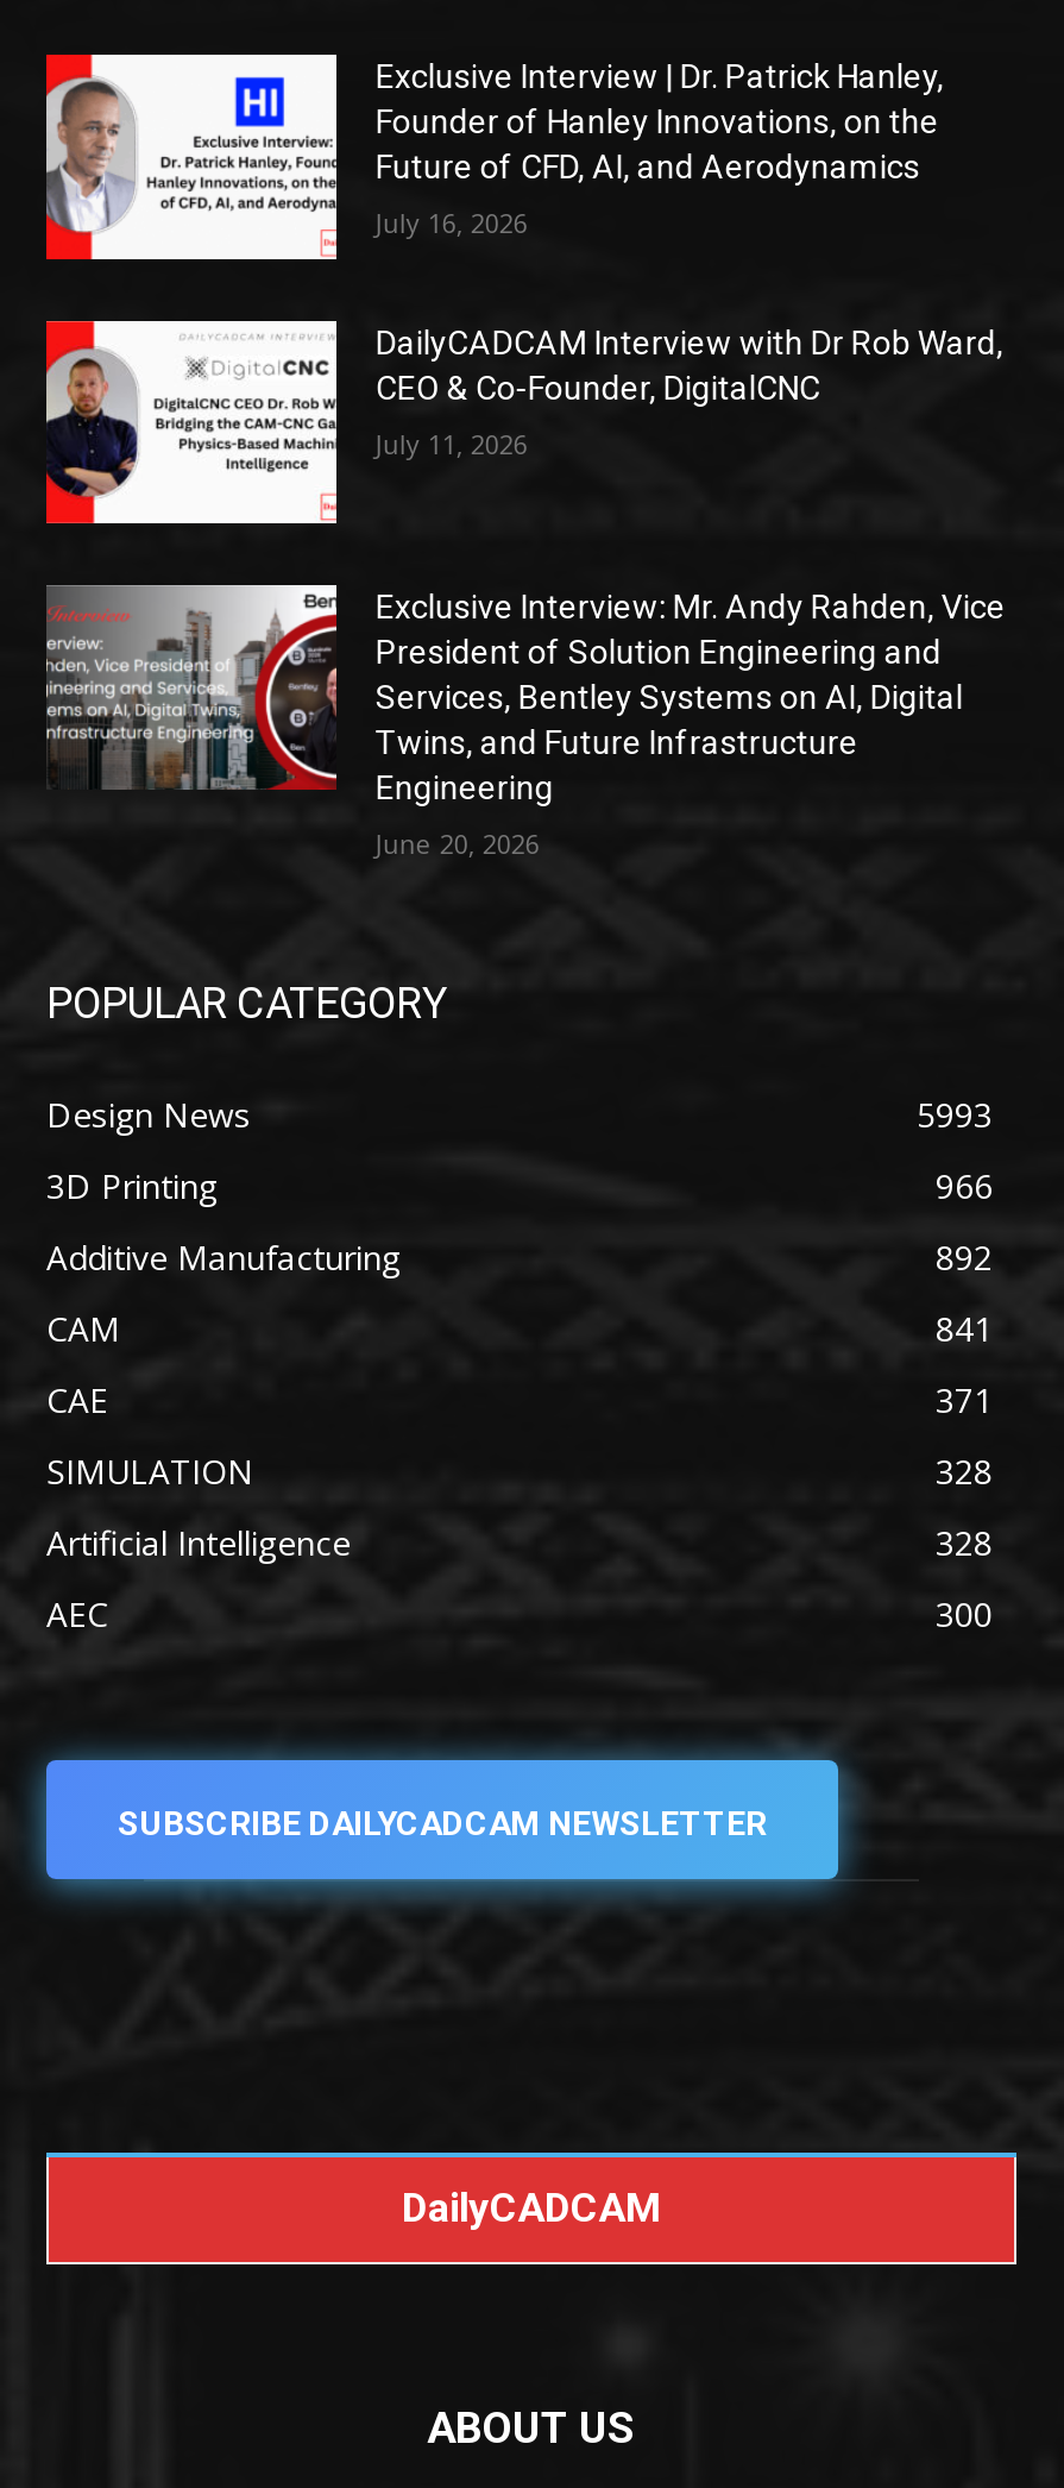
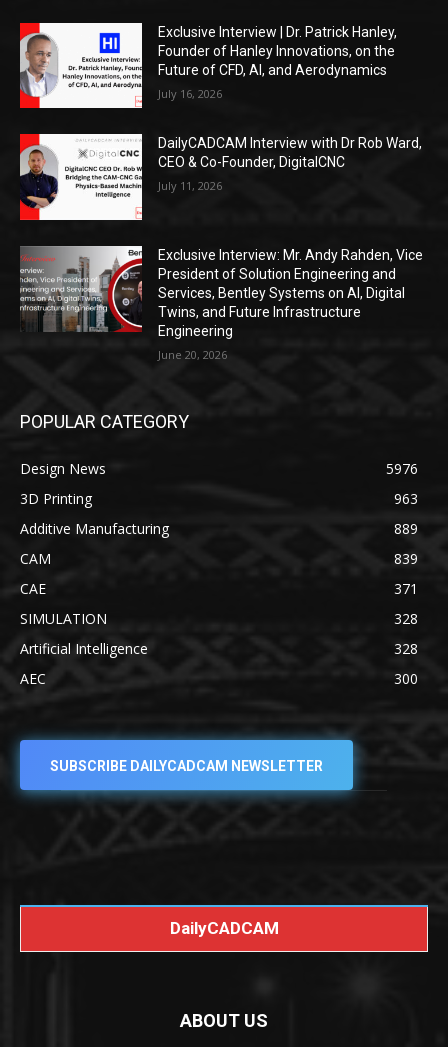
[917,1092,993,1137] 5993 -> [386,459,418,478] 5976
[936,1163,993,1208] 966 -> [394,489,418,508] 963
[936,1234,993,1280] 892 -> [394,519,418,538] 889
[936,1306,993,1351] 841 -> [394,549,418,568] 839

